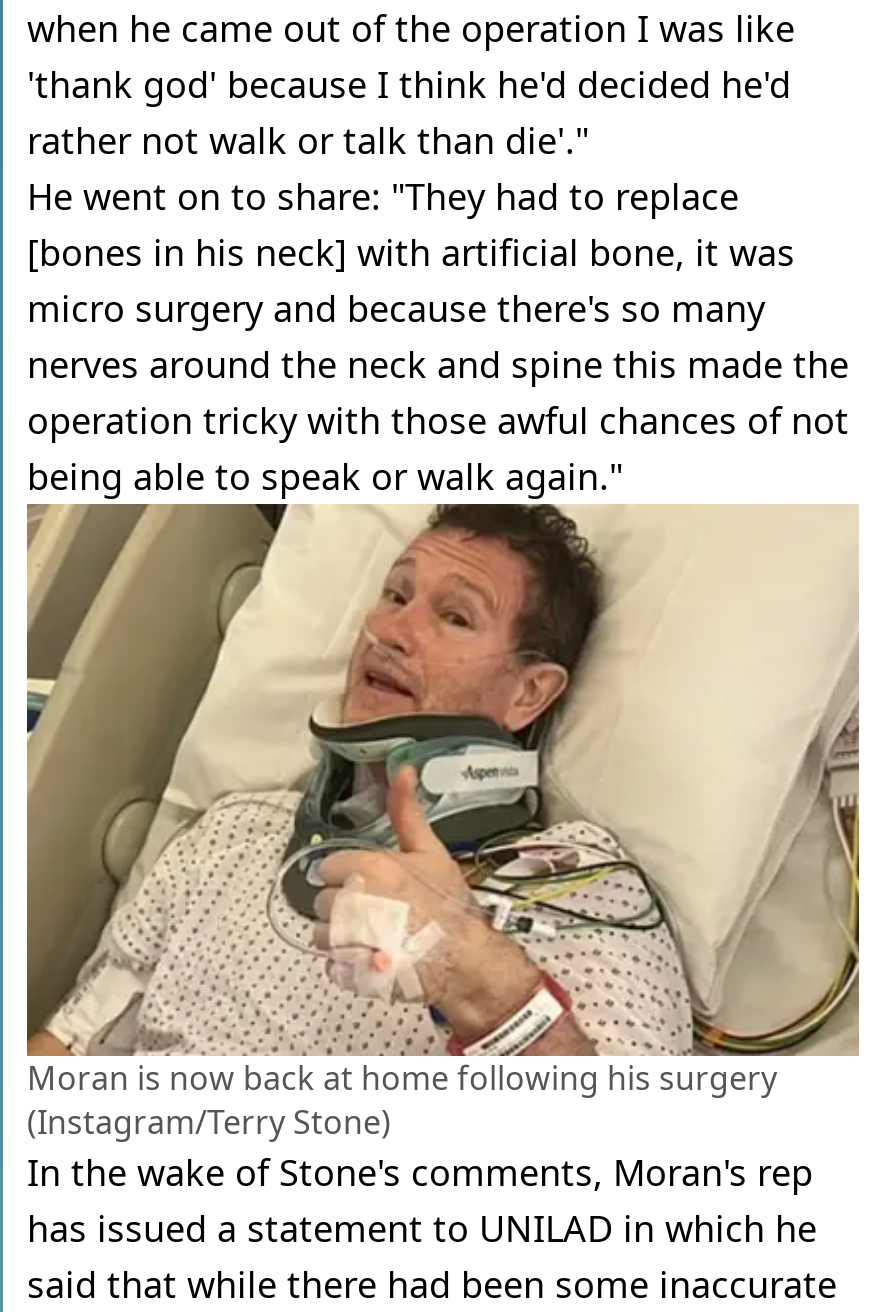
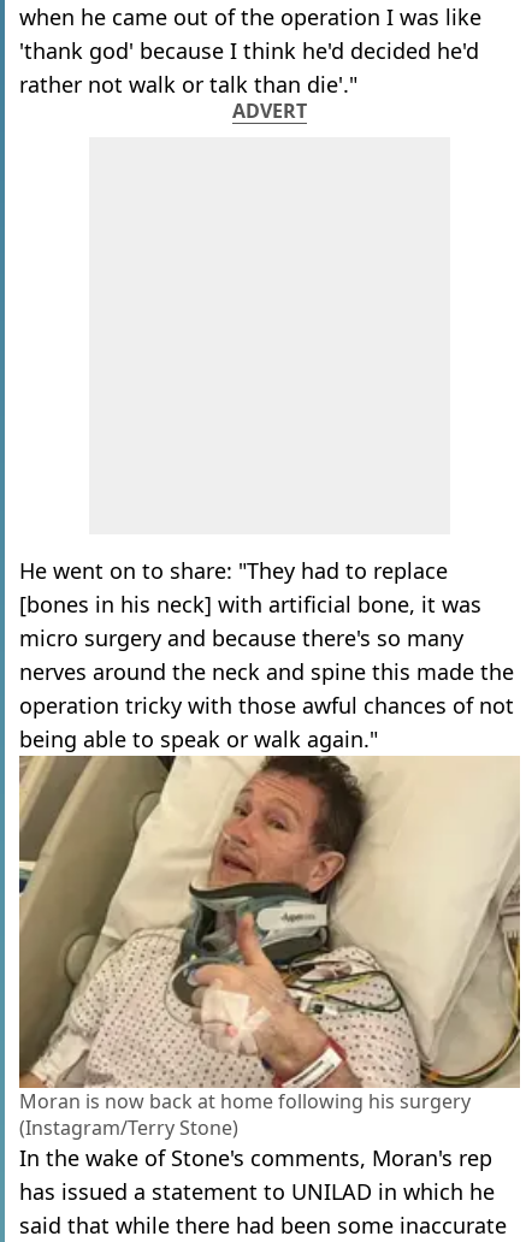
none -> [232,97,307,124] ADVERT

